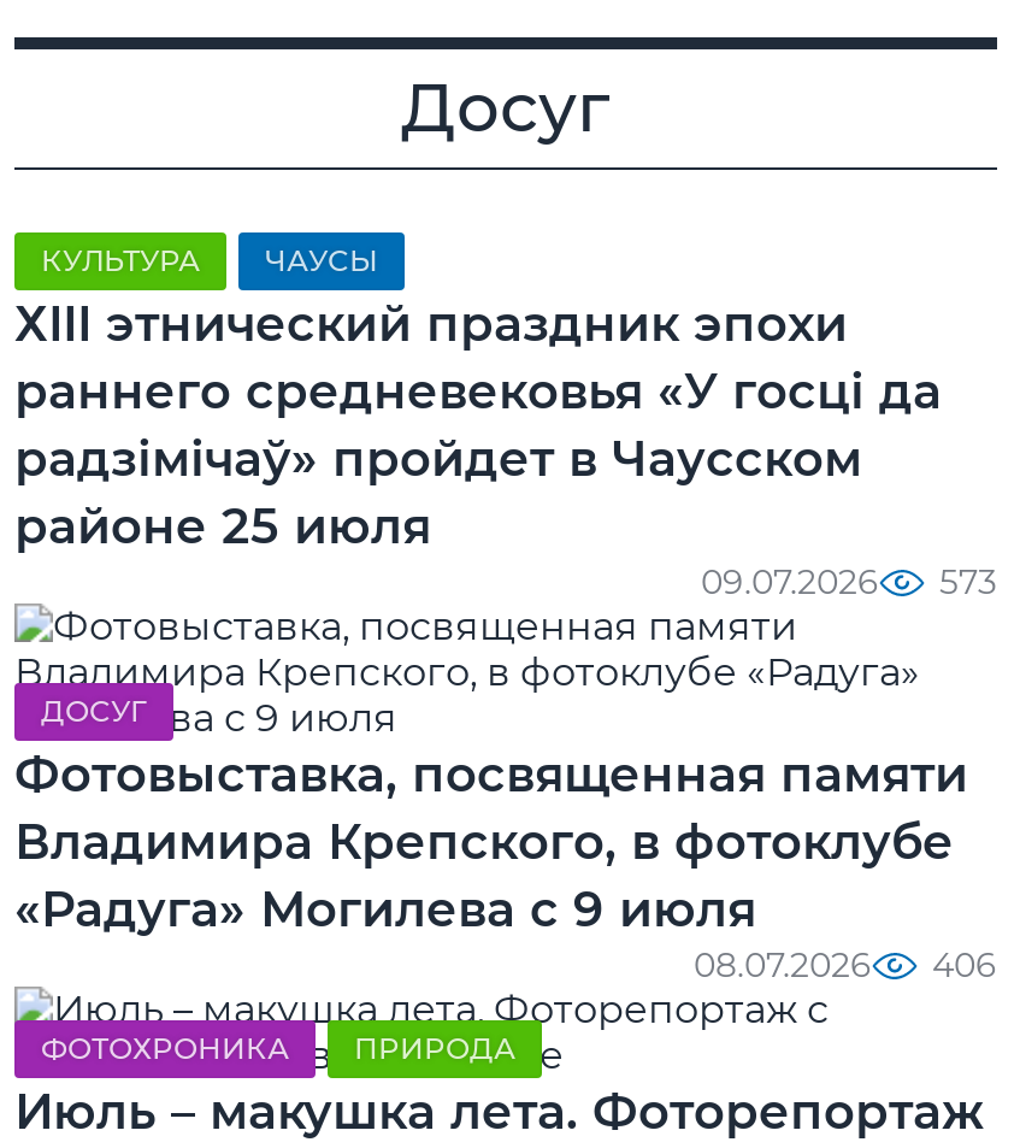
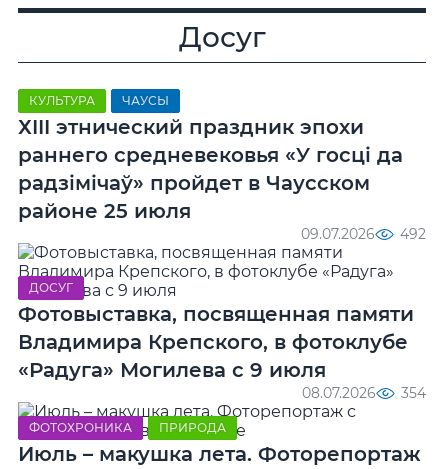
[701,560,997,604] 09.07.2026 573 -> [301,225,426,243] 09.07.2026 492
[694,943,997,987] 08.07.2026 406 -> [302,384,426,402] 08.07.2026 354

